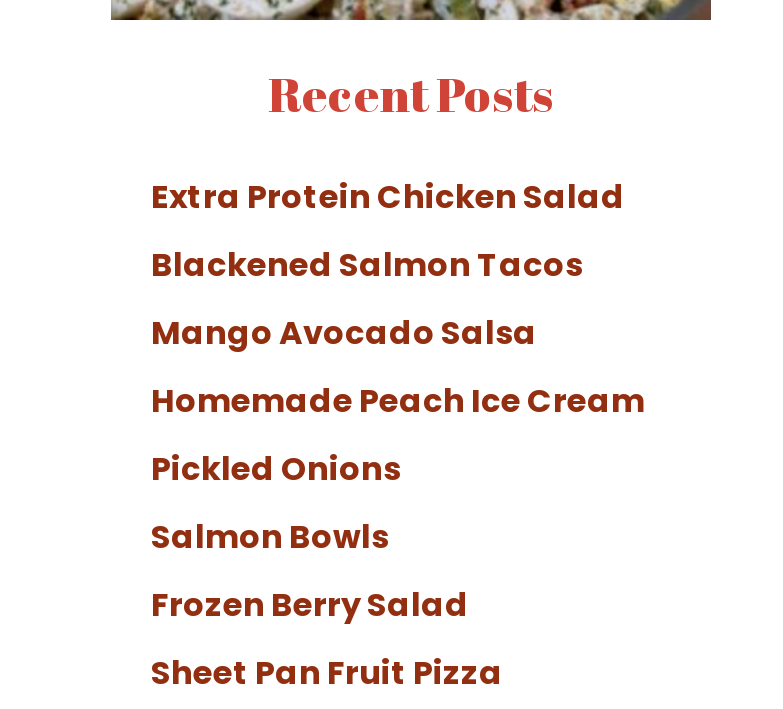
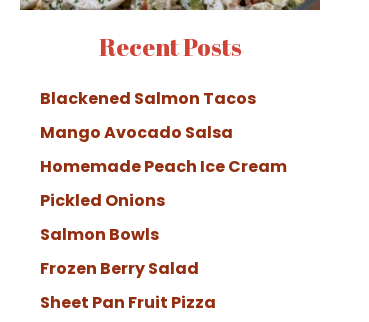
[151,174,625,220] Extra Protein Chicken Salad -> none

